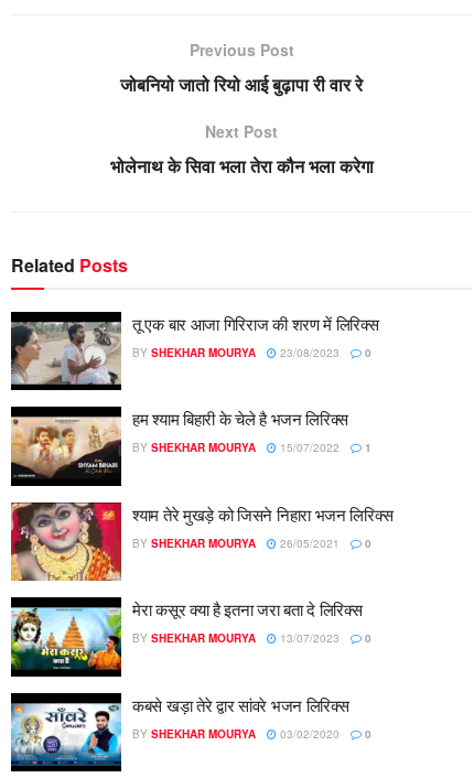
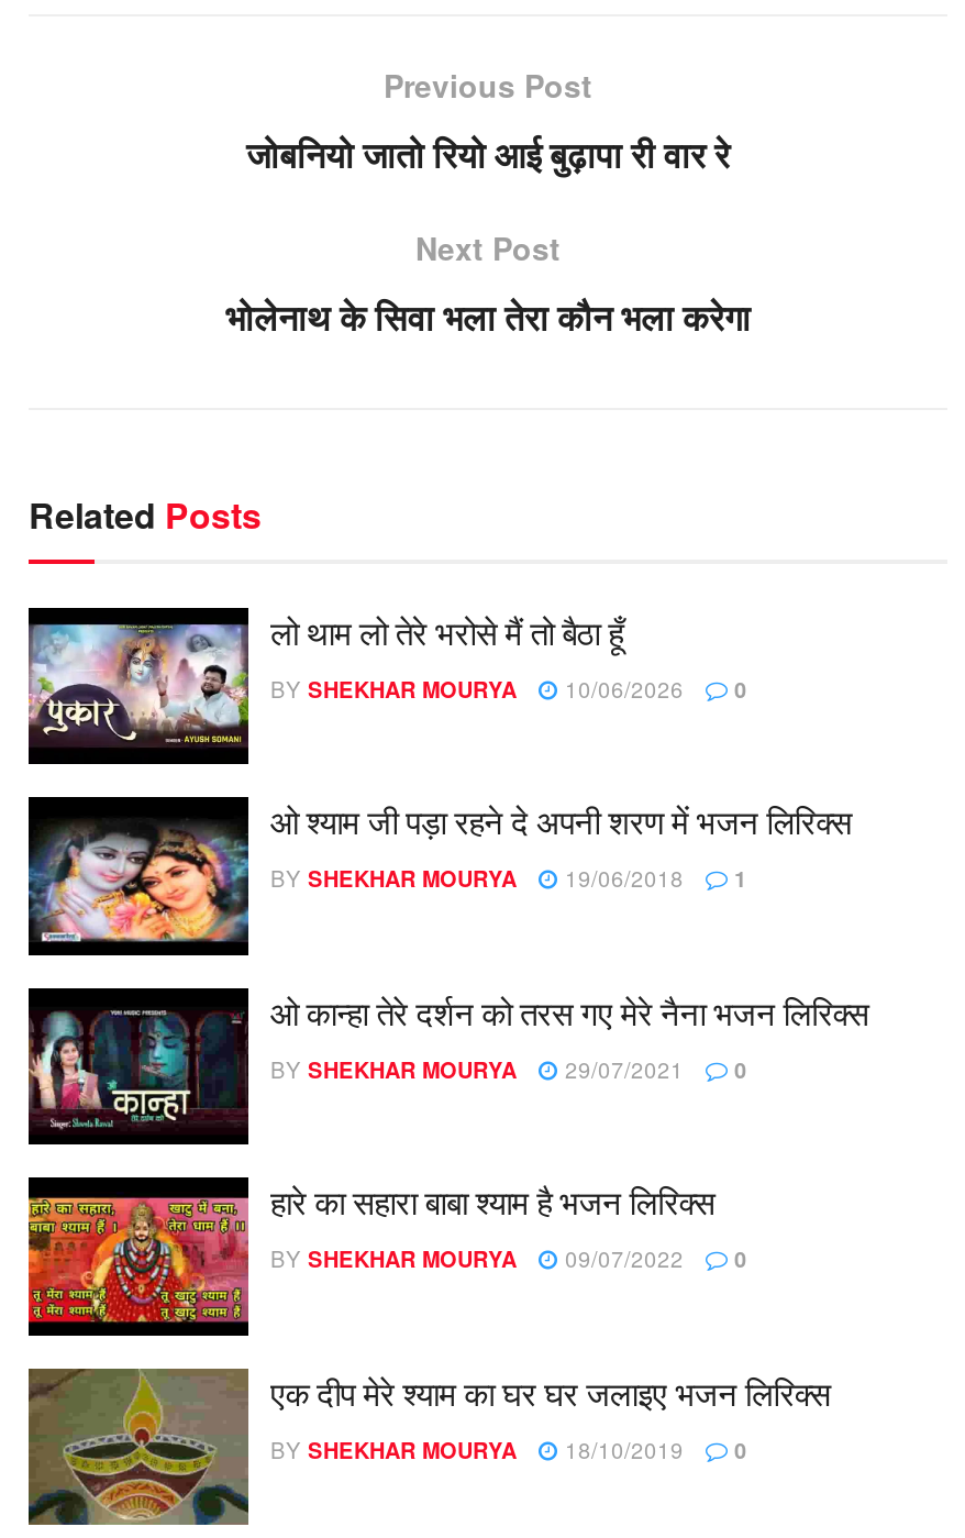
[10,312,379,386] [image] | तू एक बार आजा गिरिराज की शरण में लिरिक्स -> [29,608,623,753] [image] | लो थाम लो तेरे भरोसे मैं तो बैठा हूँ
[132,345,371,360] BY SHEKHAR MOURYA 23/08/2023 0 -> [270,674,747,704] BY SHEKHAR MOURYA 10/06/2026 0
[10,407,349,478] [image] | हम श्याम बिहारी के चेले है भजन लिरिक्स -> [26,798,852,944] [image] | ओ श्याम जी पड़ा रहने दे अपनी शरण में भजन लिरिक्स
[132,440,371,456] BY SHEKHAR MOURYA 15/07/2022 1 -> [270,864,747,895] BY SHEKHAR MOURYA 19/06/2018 1
[10,501,393,582] [image] | श्याम तेरे मुखड़े को जिसने निहारा भजन लिरिक्स -> [26,986,869,1147] [image] | ओ कान्हा तेरे दर्शन को तरस गए मेरे नैना भजन लिरिक्स
[132,535,371,551] BY SHEKHAR MOURYA 26/05/2021 0 -> [270,1054,747,1085] BY SHEKHAR MOURYA 29/07/2021 0
[10,598,362,670] [image] | मेरा कसूर क्या है इतना जरा बता दे लिरिक्स -> [26,1178,715,1325] [image] | हारे का सहारा बाबा श्याम है भजन लिरिक्स
[132,631,371,646] BY SHEKHAR MOURYA 13/07/2023 0 -> [270,1244,747,1275] BY SHEKHAR MOURYA 09/07/2022 0
[10,692,349,772] [image] | कबसे खड़ा तेरे द्वार सांवरे भजन लिरिक्स -> [26,1367,830,1527] [image] | एक दीप मेरे श्याम का घर घर जलाइए भजन लिरिक्स
[132,726,371,742] BY SHEKHAR MOURYA 03/02/2020 0 -> [270,1434,747,1465] BY SHEKHAR MOURYA 18/10/2019 0

